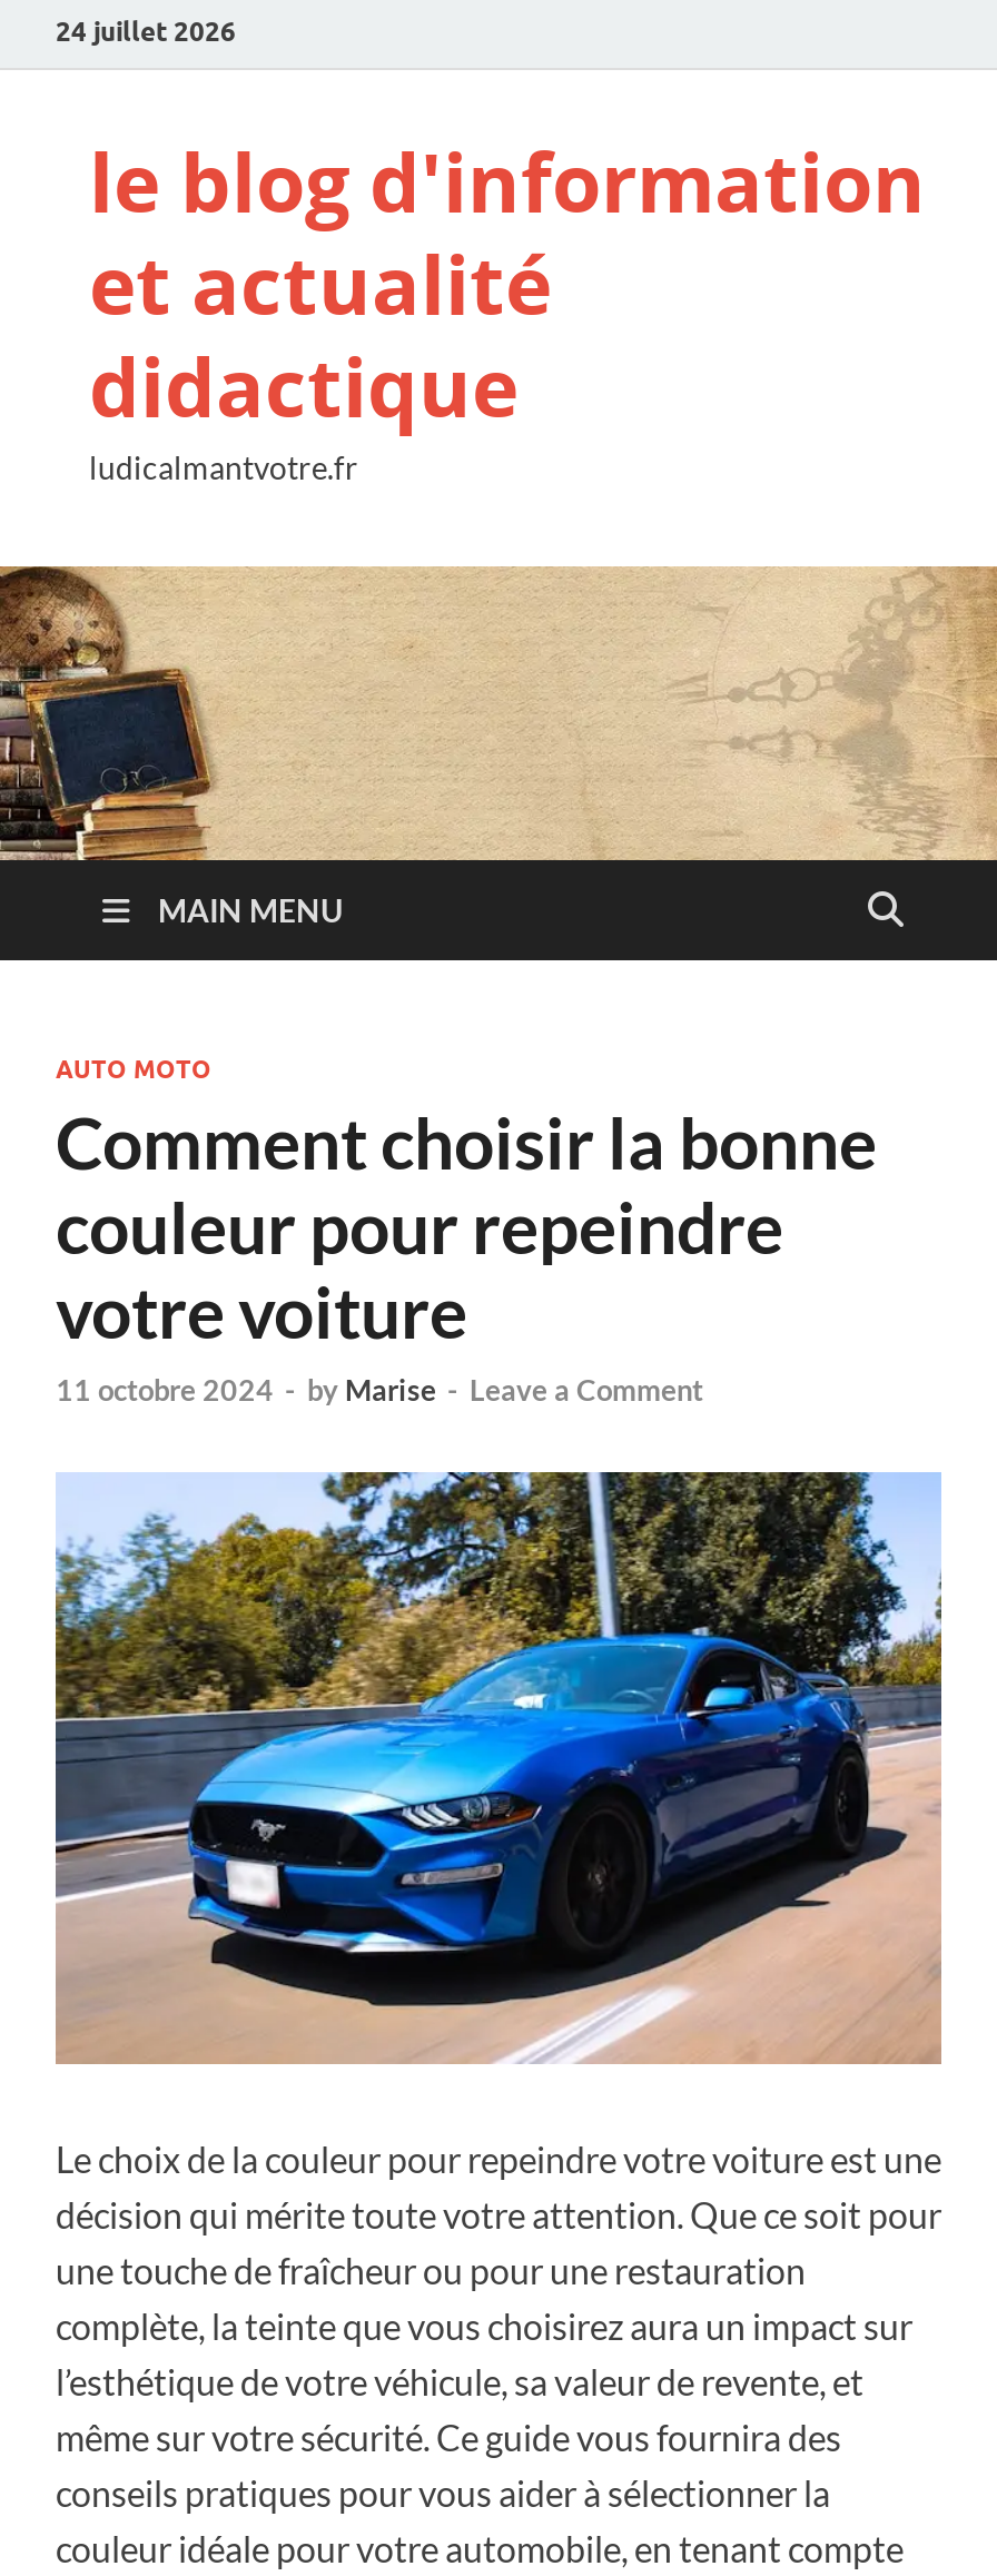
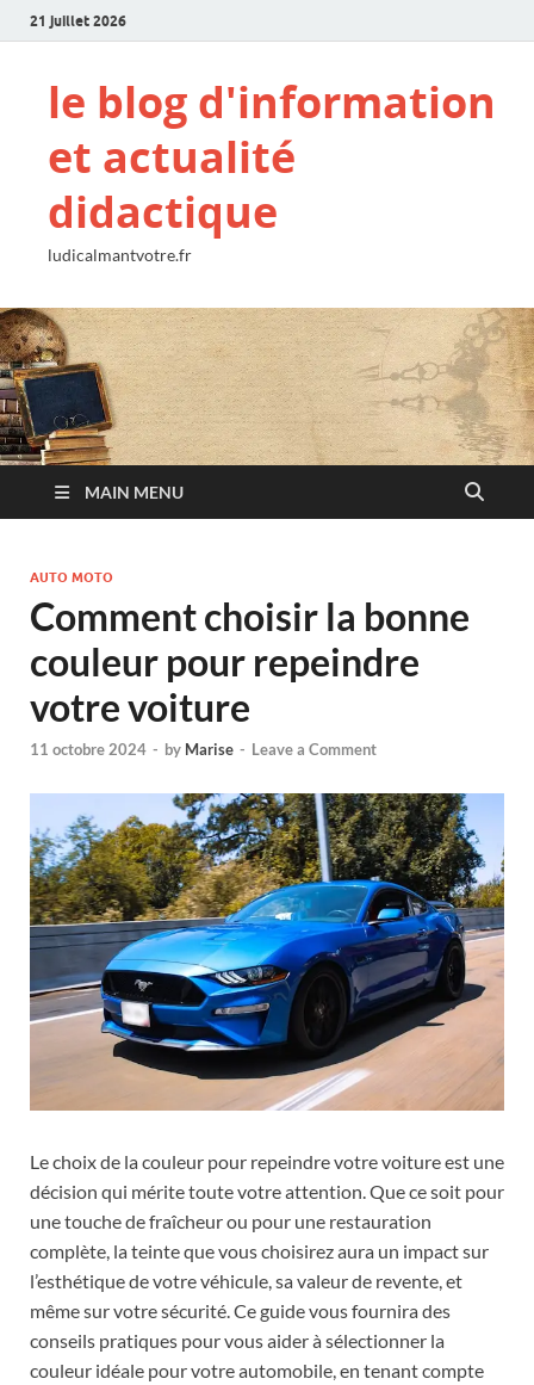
[56,13,236,47] 24 juillet 2026 -> [30,11,126,29] 21 juillet 2026

